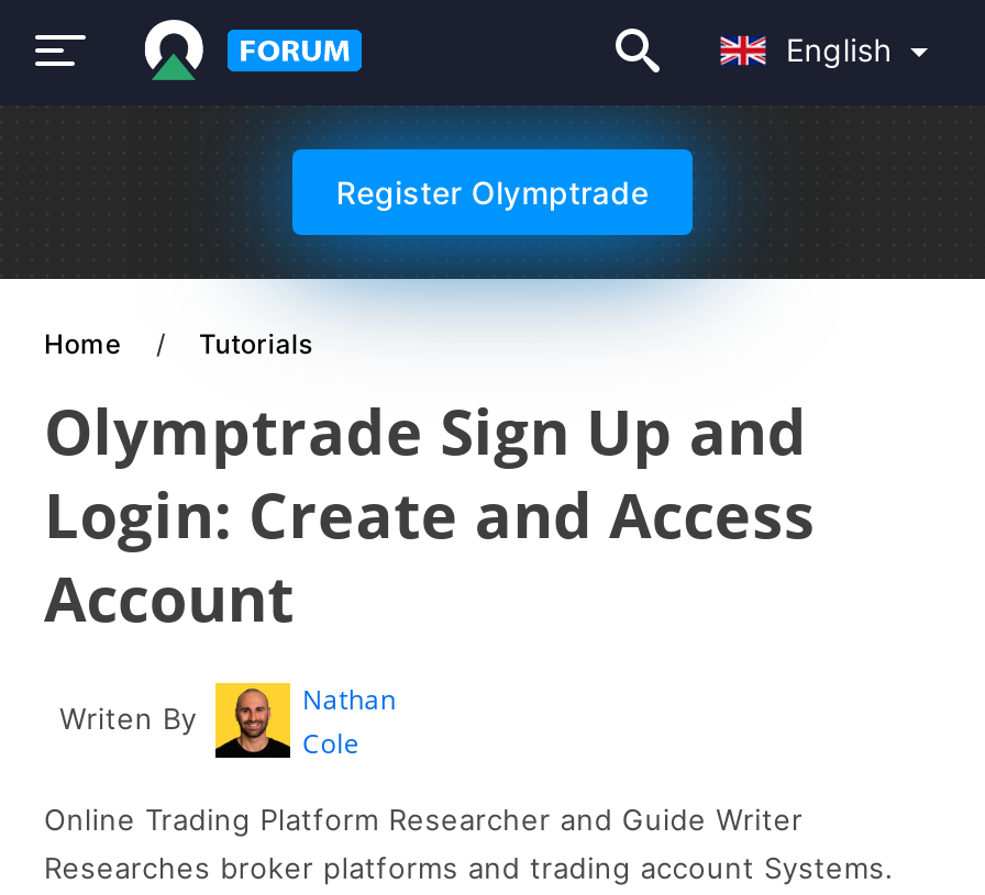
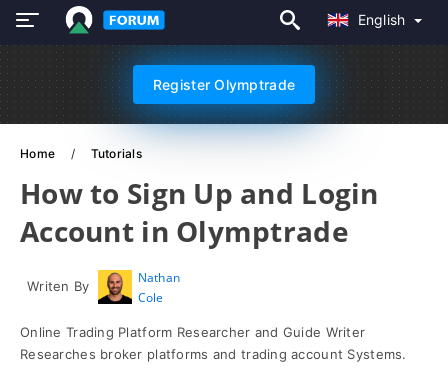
[44,389,815,639] Olymptrade Sign Up and | Login: Create and Access | Account -> [20,174,379,250] How to Sign Up and Login | Account in Olymptrade

